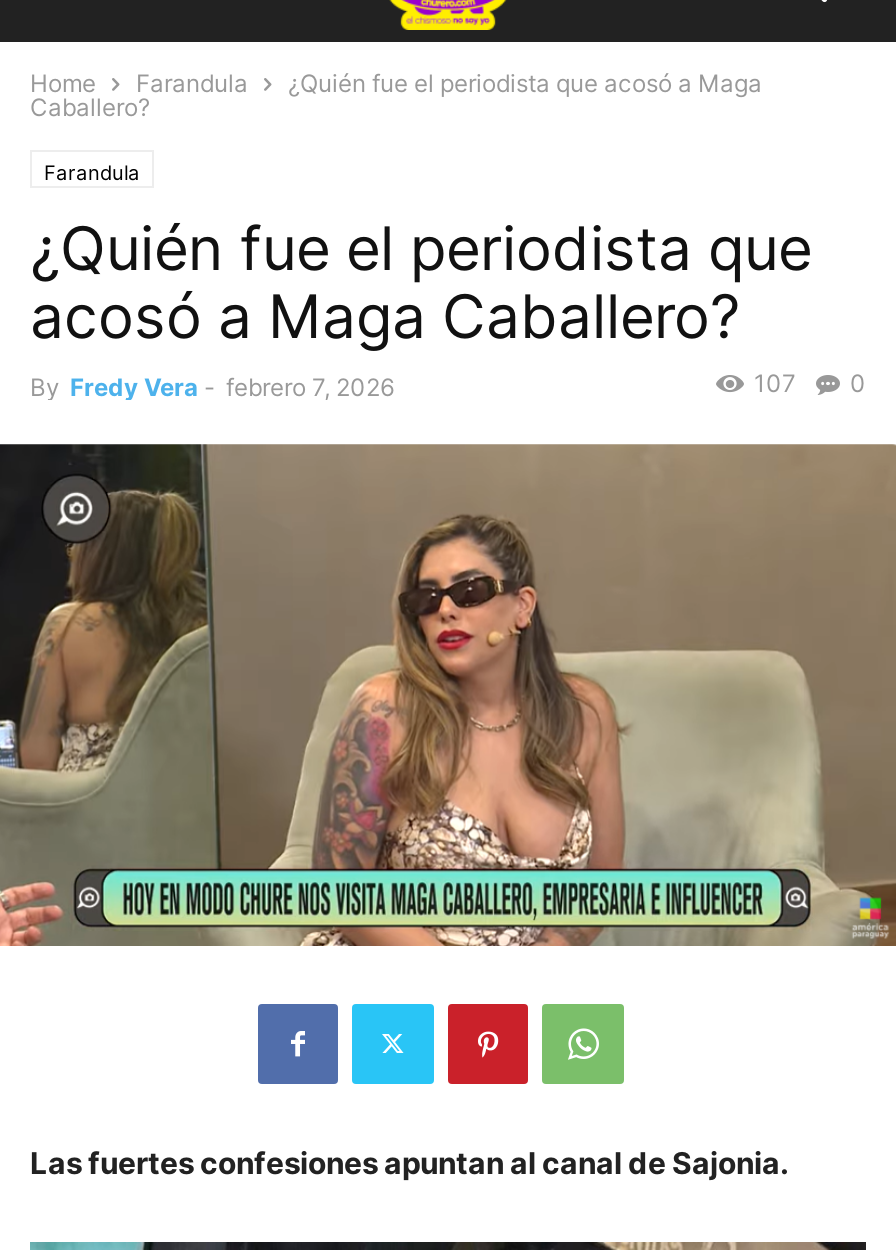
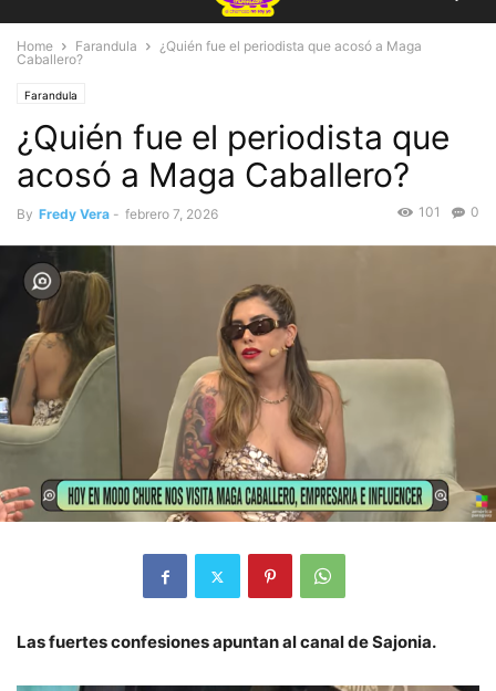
[754,368,866,398] 107 0 -> [418,203,479,220] 101 0

